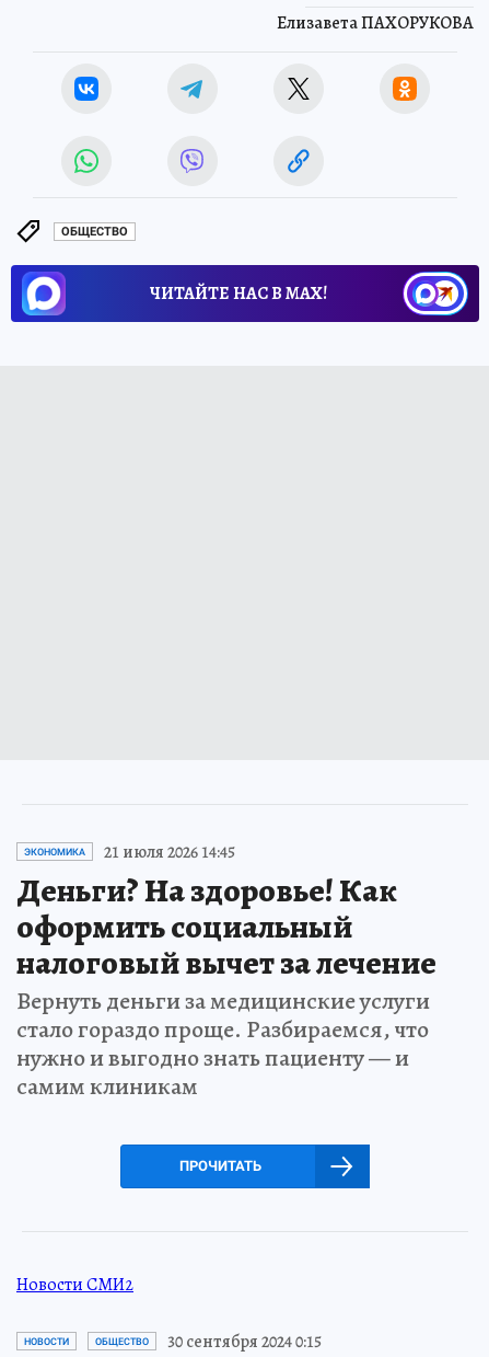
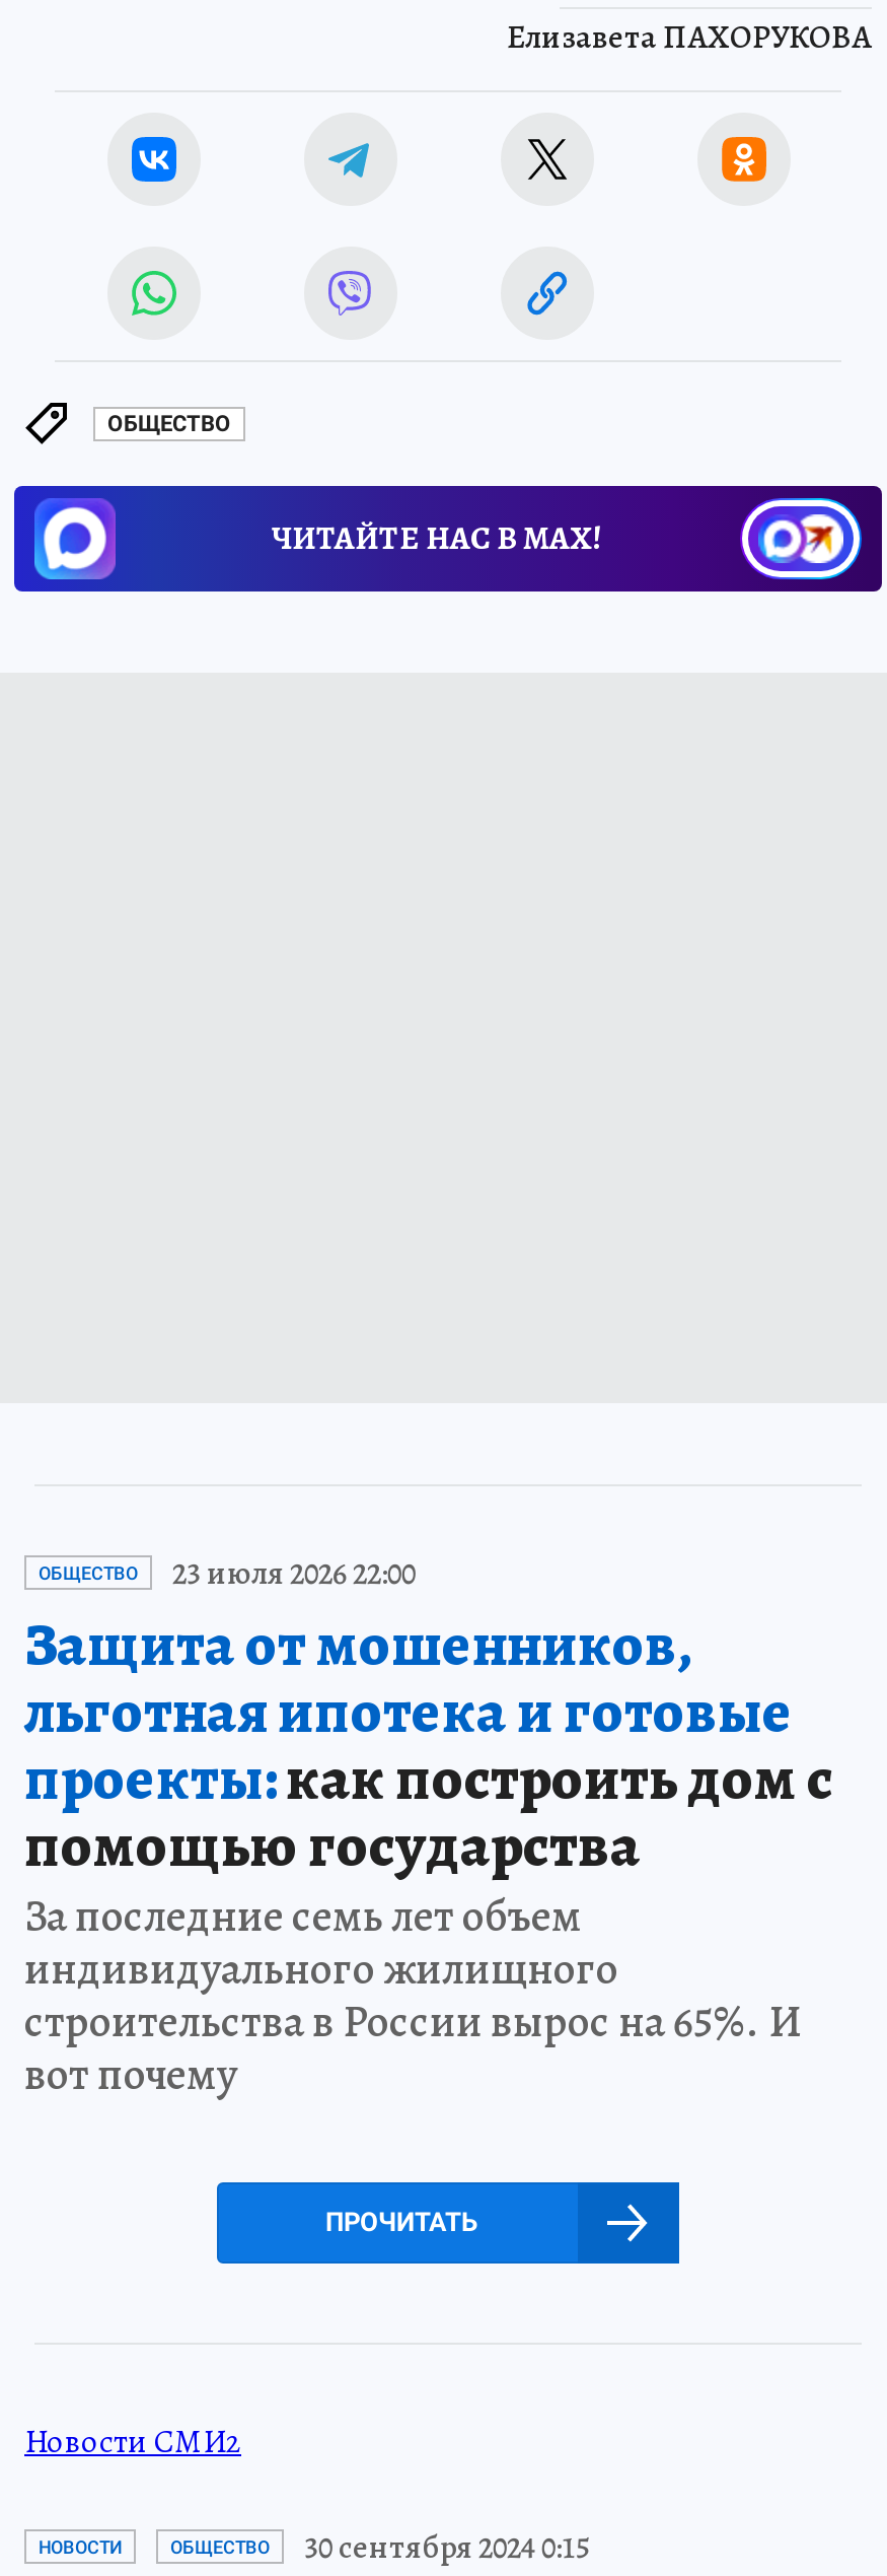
[16,840,436,1103] ЭКОНОМИКА | 21 июля 2026 14:45 | Деньги? На здоровье! Как | оформить социальный | налоговый вычет за лечение | Вернуть деньги за медицинские услуги | стало гораздо проще. Разбираемся, что | нужно и выгодно знать пациенту — и | самим клиникам -> [24,1551,833,2105] ОБЩЕСТВО | 23 июля 2026 22:00 | Защита от мошенников, | льготная ипотека и готовые | проекты:как построить дом с | помощью государства | За последние семь лет объем | индивидуального жилищного | строительства в России вырос на 65%. И | вот почему

